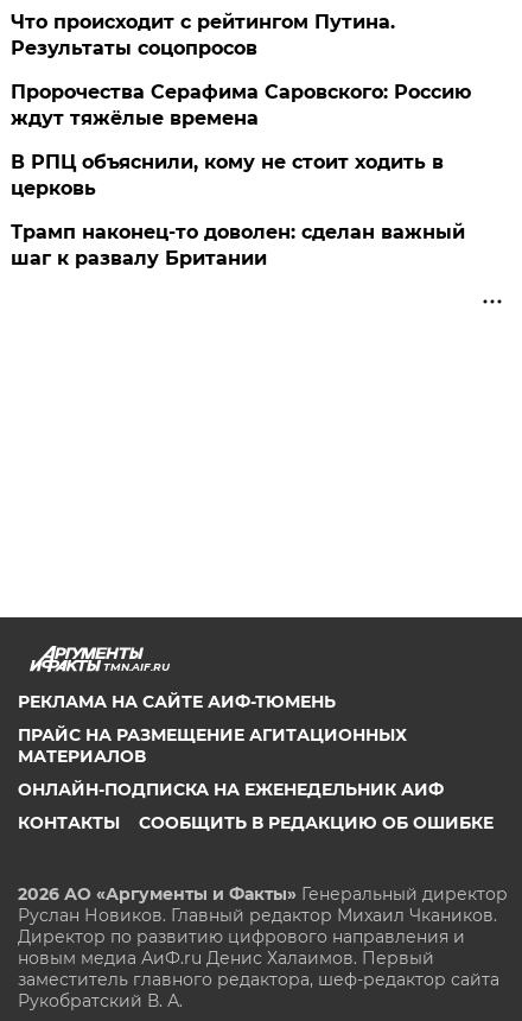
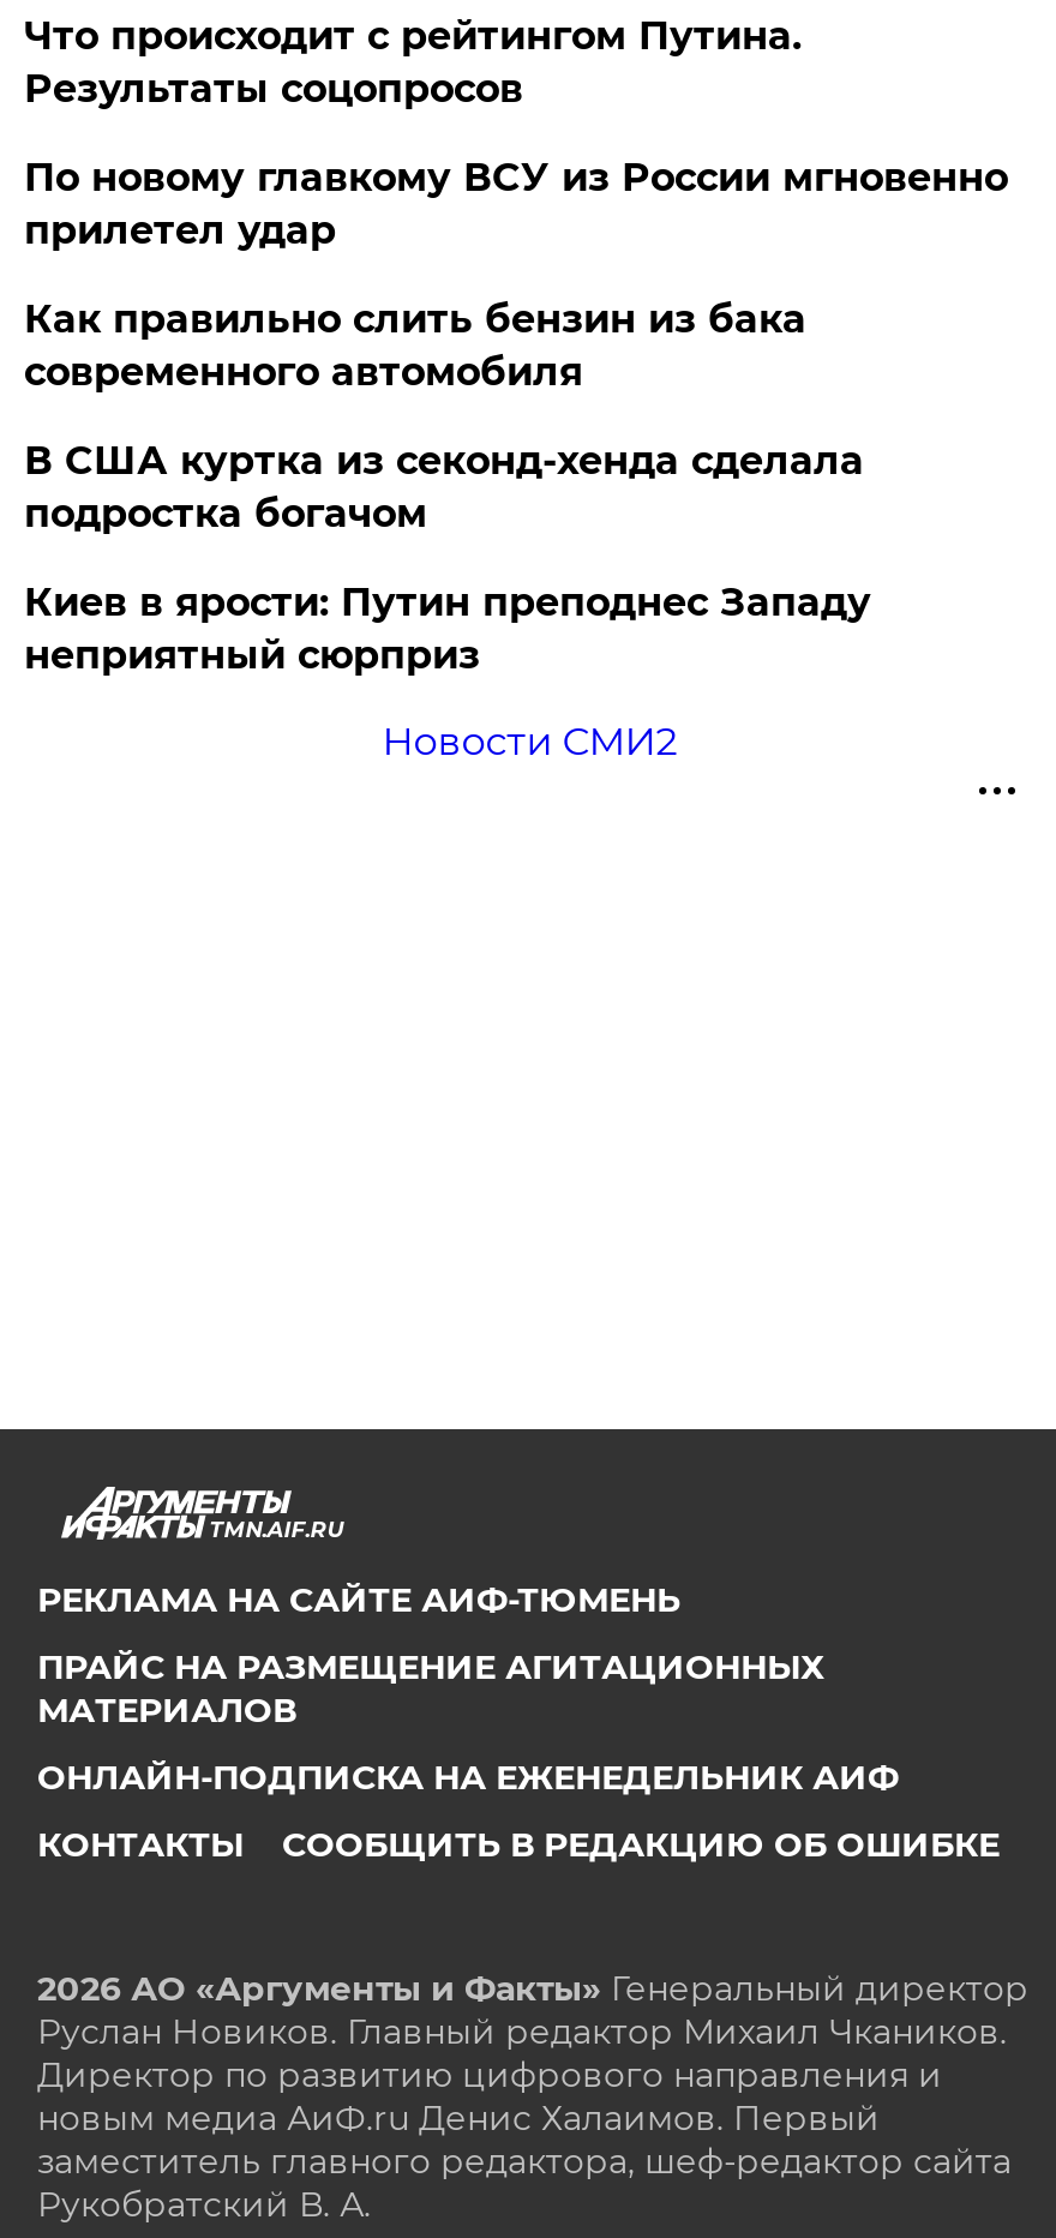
[11,81,471,269] Пророчества Серафима Саровского: Россию | ждут тяжёлые времена | В РПЦ объяснили, кому не стоит ходить в | церковь | Трамп наконец-то доволен: сделан важный | шаг к развалу Британии -> [24,155,1008,764] По новому главкому ВСУ из России мгновенно | прилетел удар | Как правильно слить бензин из бака | современного автомобиля | В США куртка из секонд-хенда сделала | подростка богачом | Киев в ярости: Путин преподнес Западу | неприятный сюрприз | Новости СМИ2

